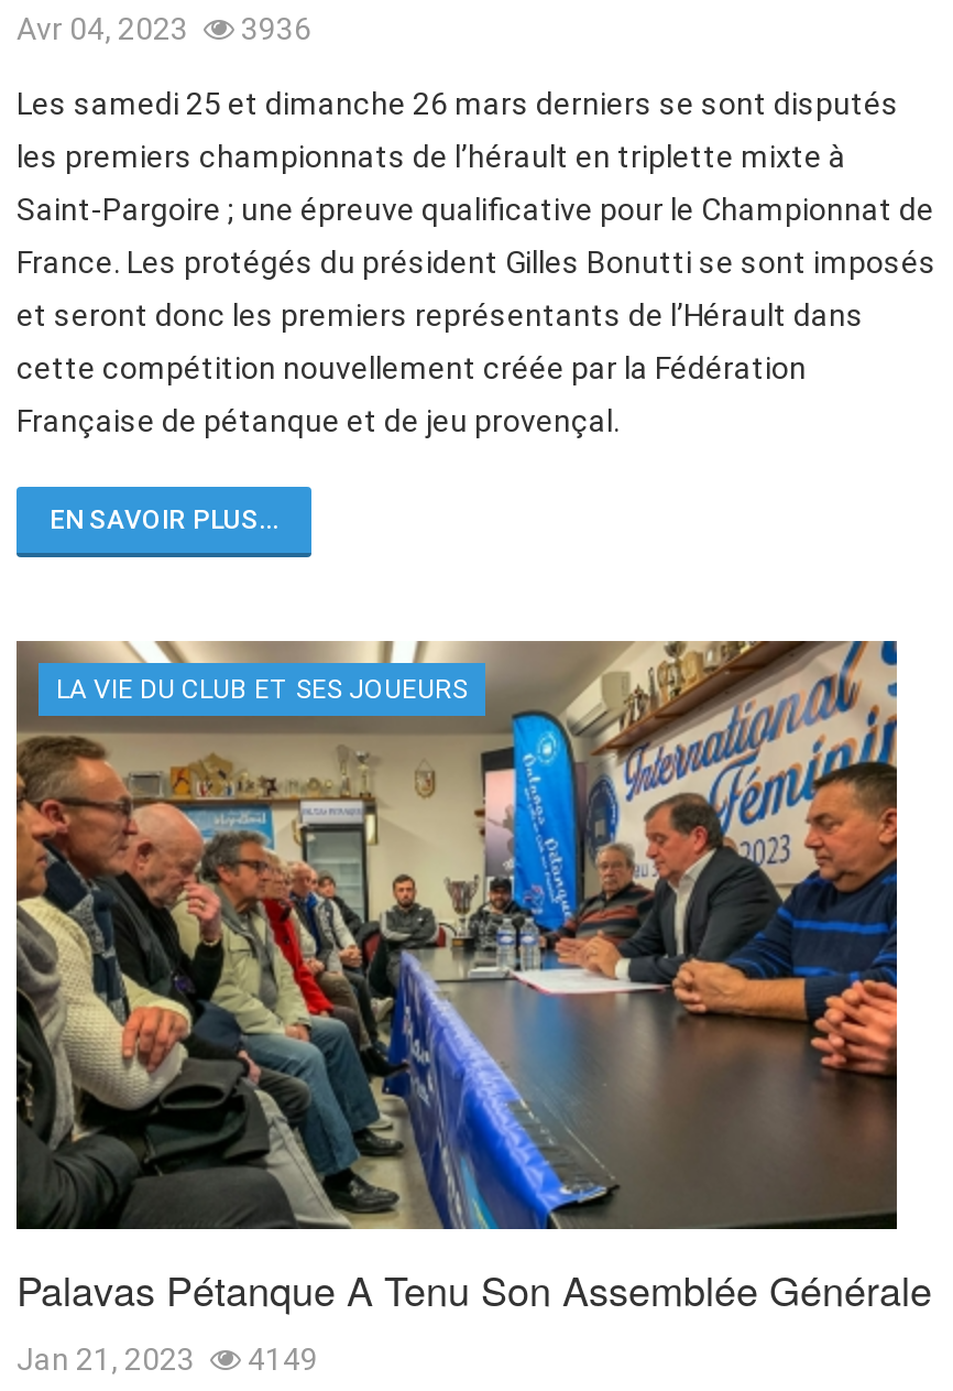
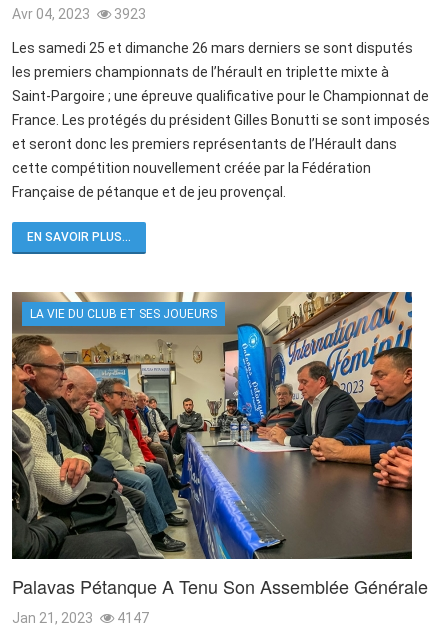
[17,11,311,46] Avr 04, 2023 3936 -> [12,6,146,22] Avr 04, 2023 3923
[17,1341,318,1376] Jan 21, 2023 4149 -> [12,610,149,626] Jan 21, 2023 4147

